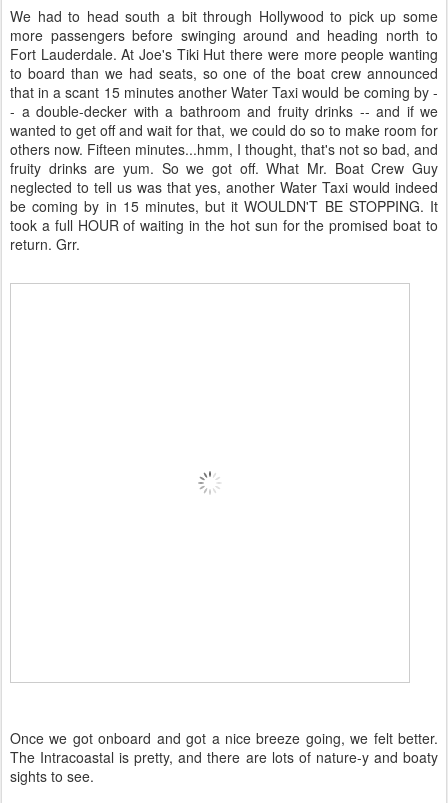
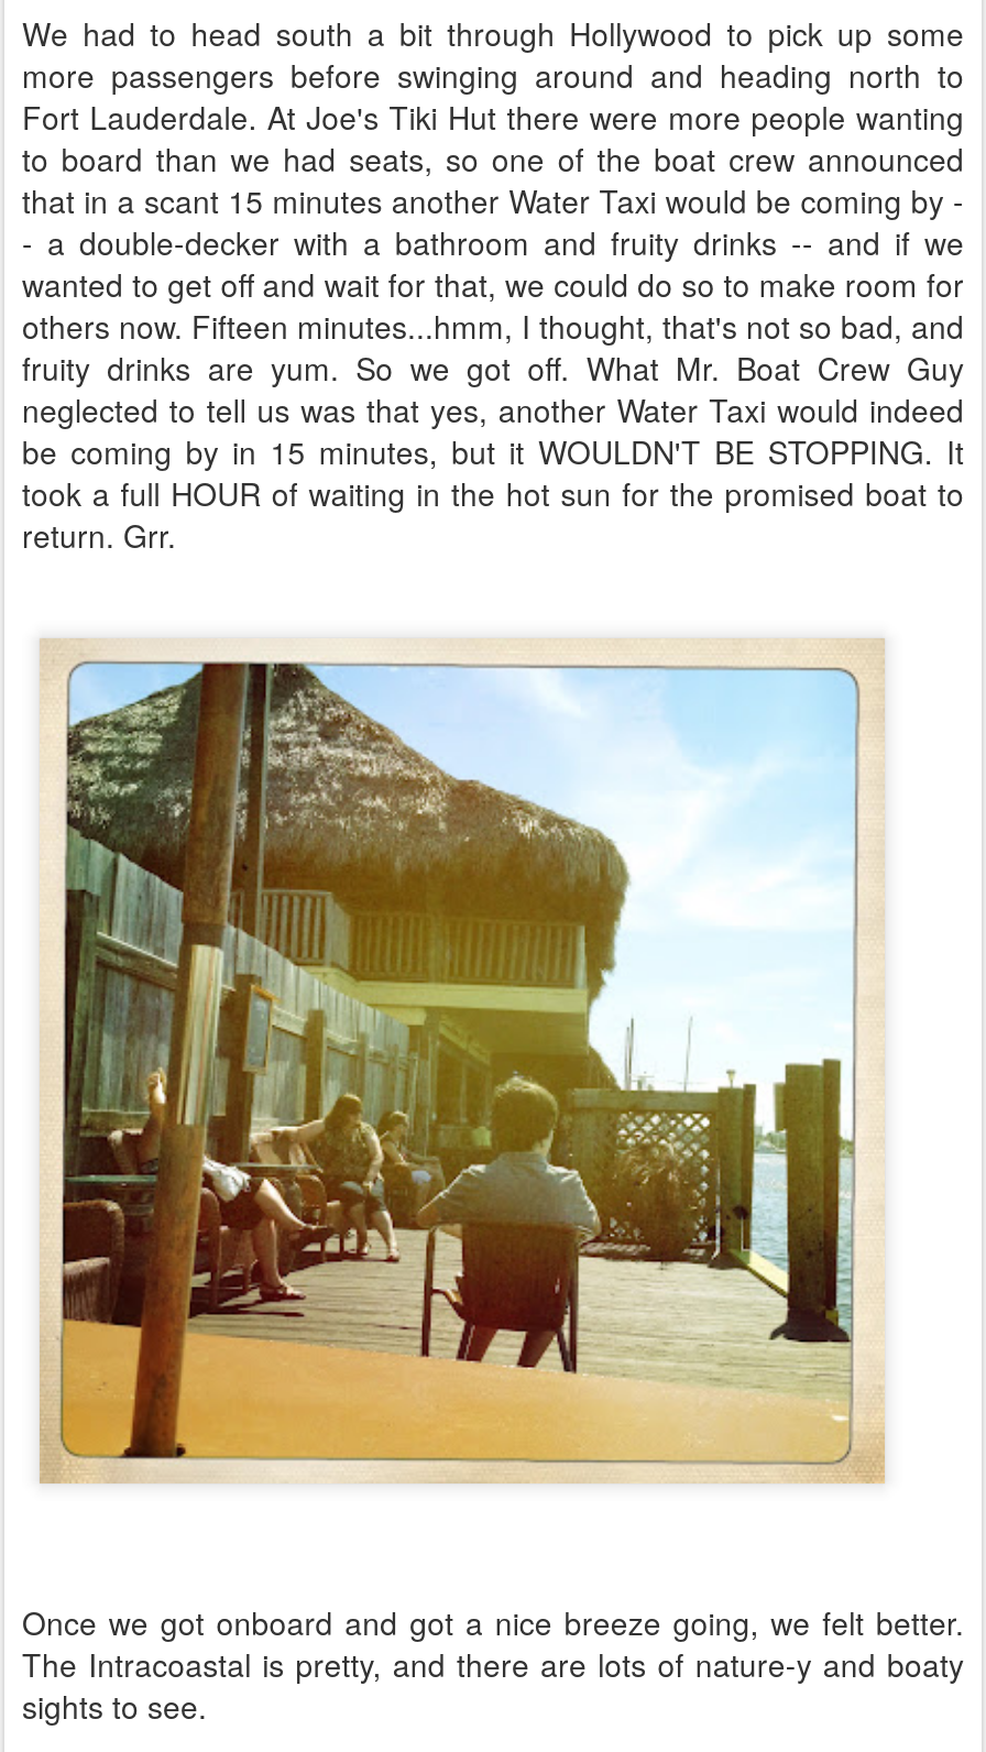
none -> [37,636,887,1486] [image]

